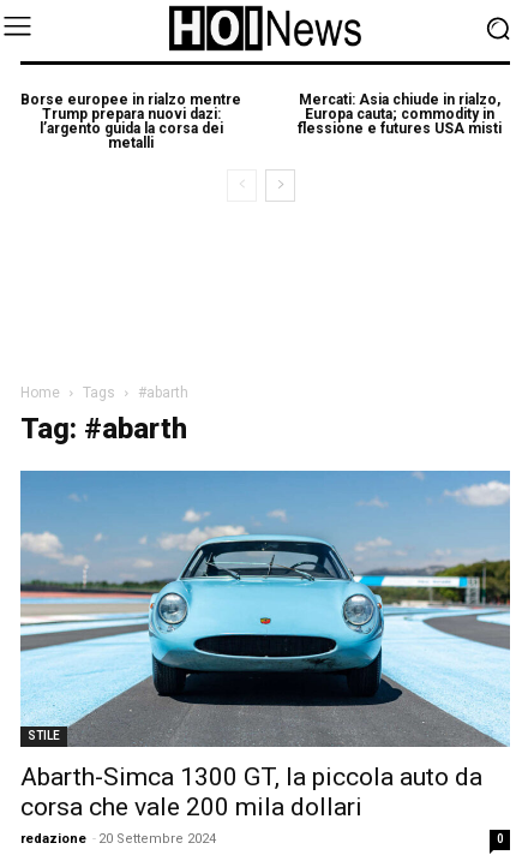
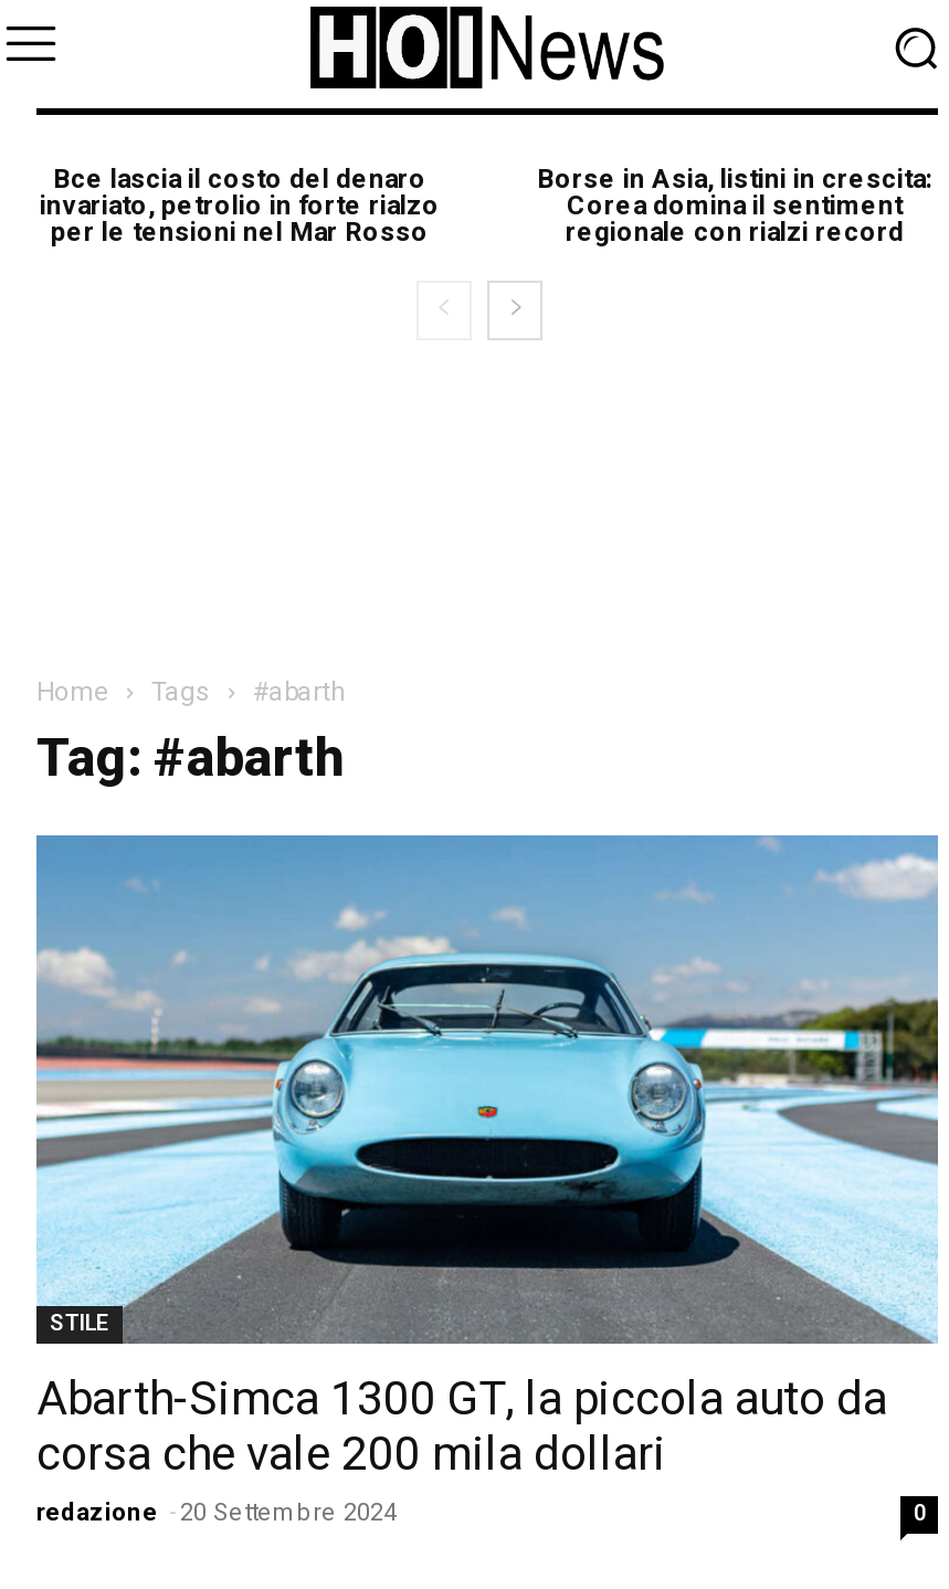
[20,91,241,151] Borse europee in rialzo mentre | Trump prepara nuovi dazi: | l’argento guida la corsa dei | metalli -> [40,164,440,248] Bce lascia il costo del denaro | invariato, petrolio in forte rialzo | per le tensioni nel Mar Rosso
[298,91,502,137] Mercati: Asia chiude in rialzo, | Europa cauta; commodity in | flessione e futures USA misti -> [537,164,932,248] Borse in Asia, listini in crescita: | Corea domina il sentiment | regionale con rialzi record

